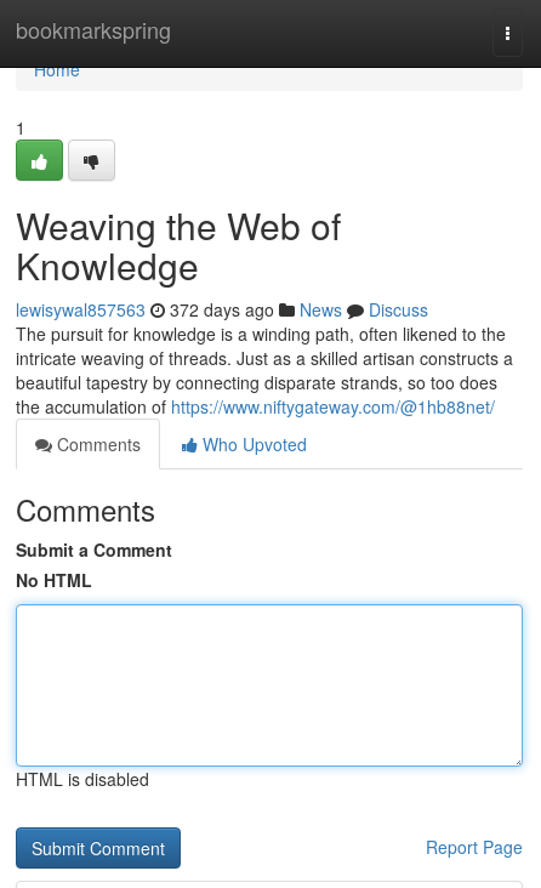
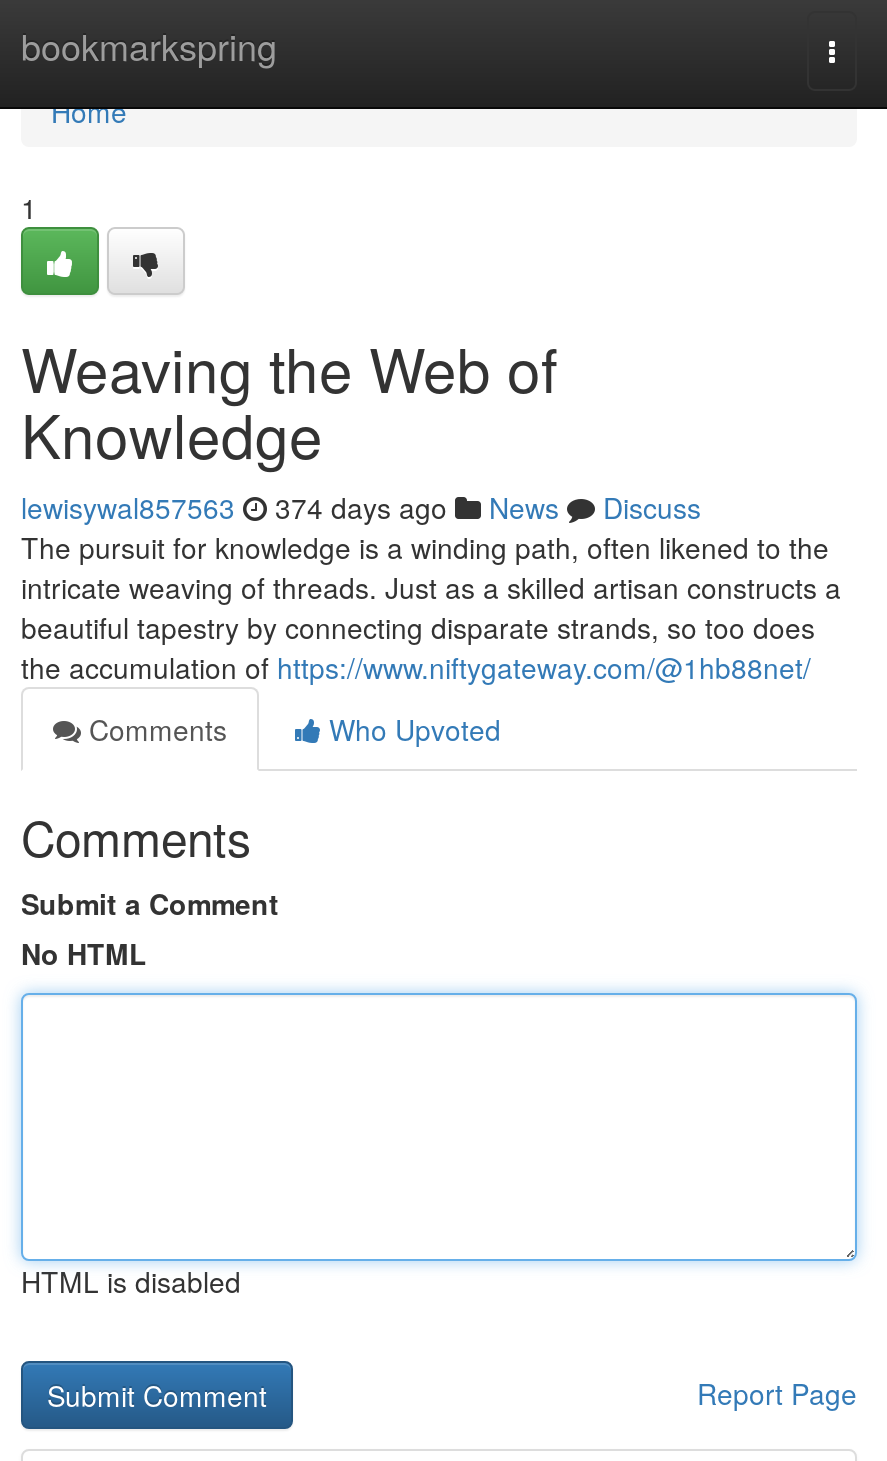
[16,297,428,321] lewisywal857563 372 days ago News Discuss -> [21,487,701,527] lewisywal857563 374 days ago News Discuss

